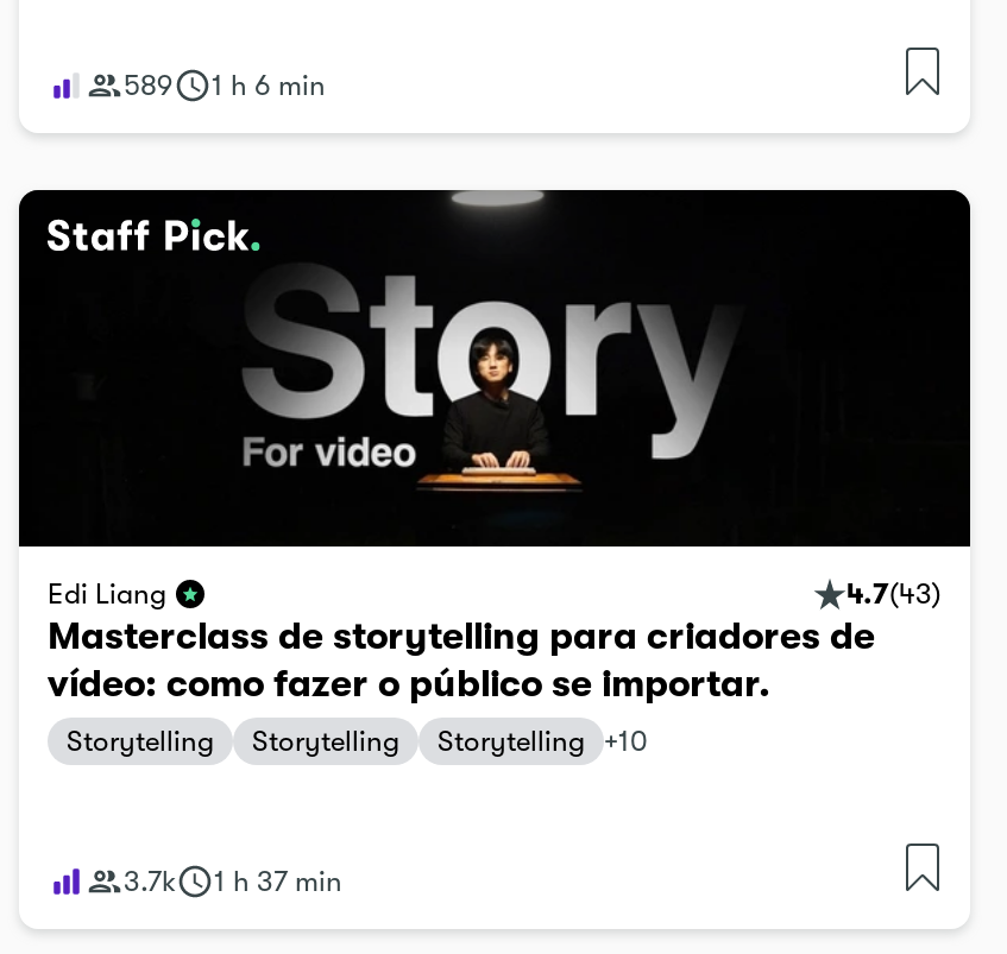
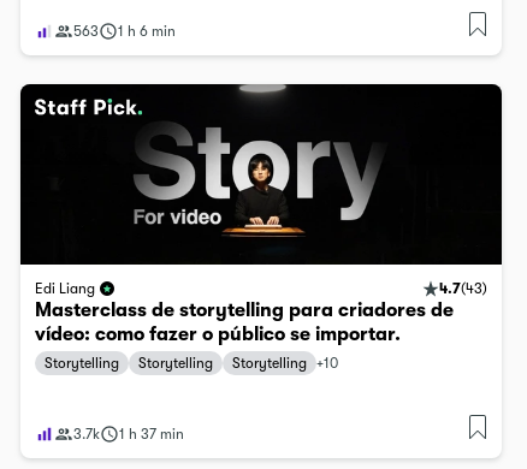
[124,68,174,101] 589 -> [73,22,99,39] 563

